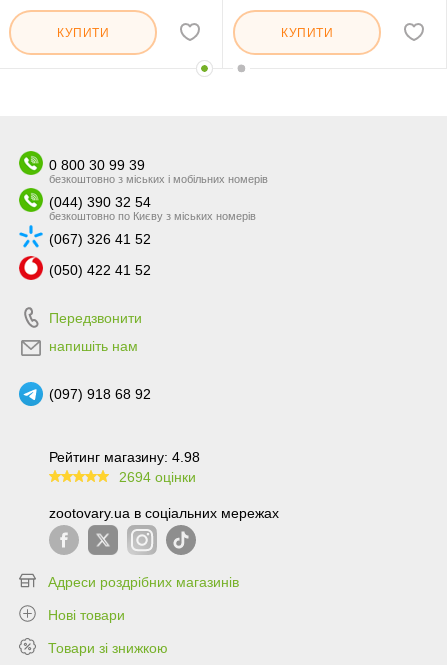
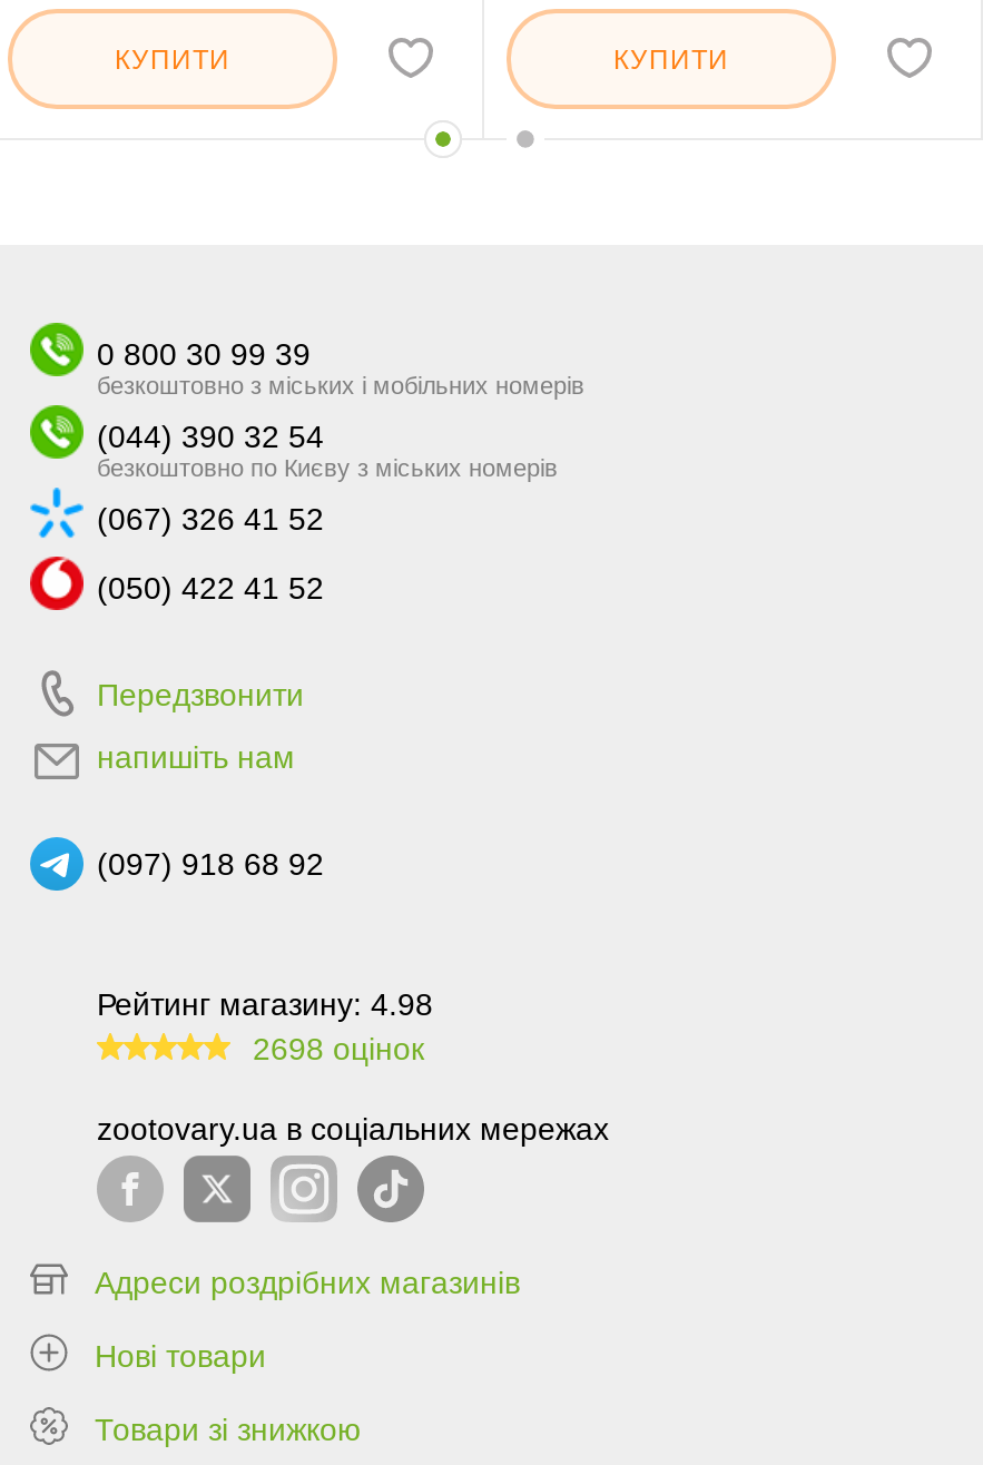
[119,469,196,485] 2694 оцінки -> [253,1031,424,1066] 2698 оцінок

